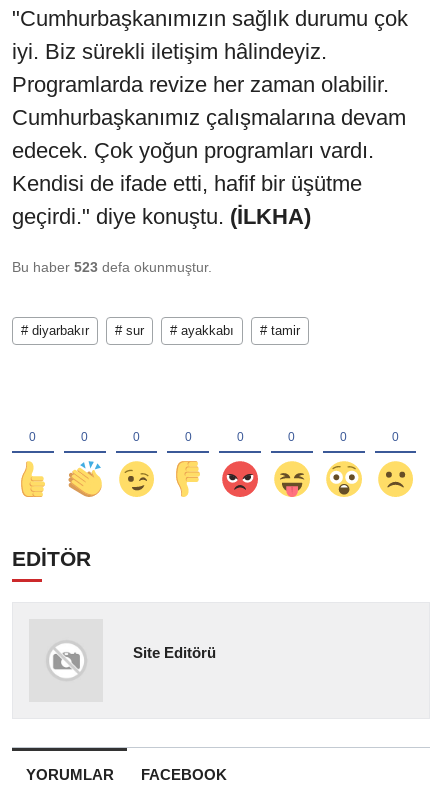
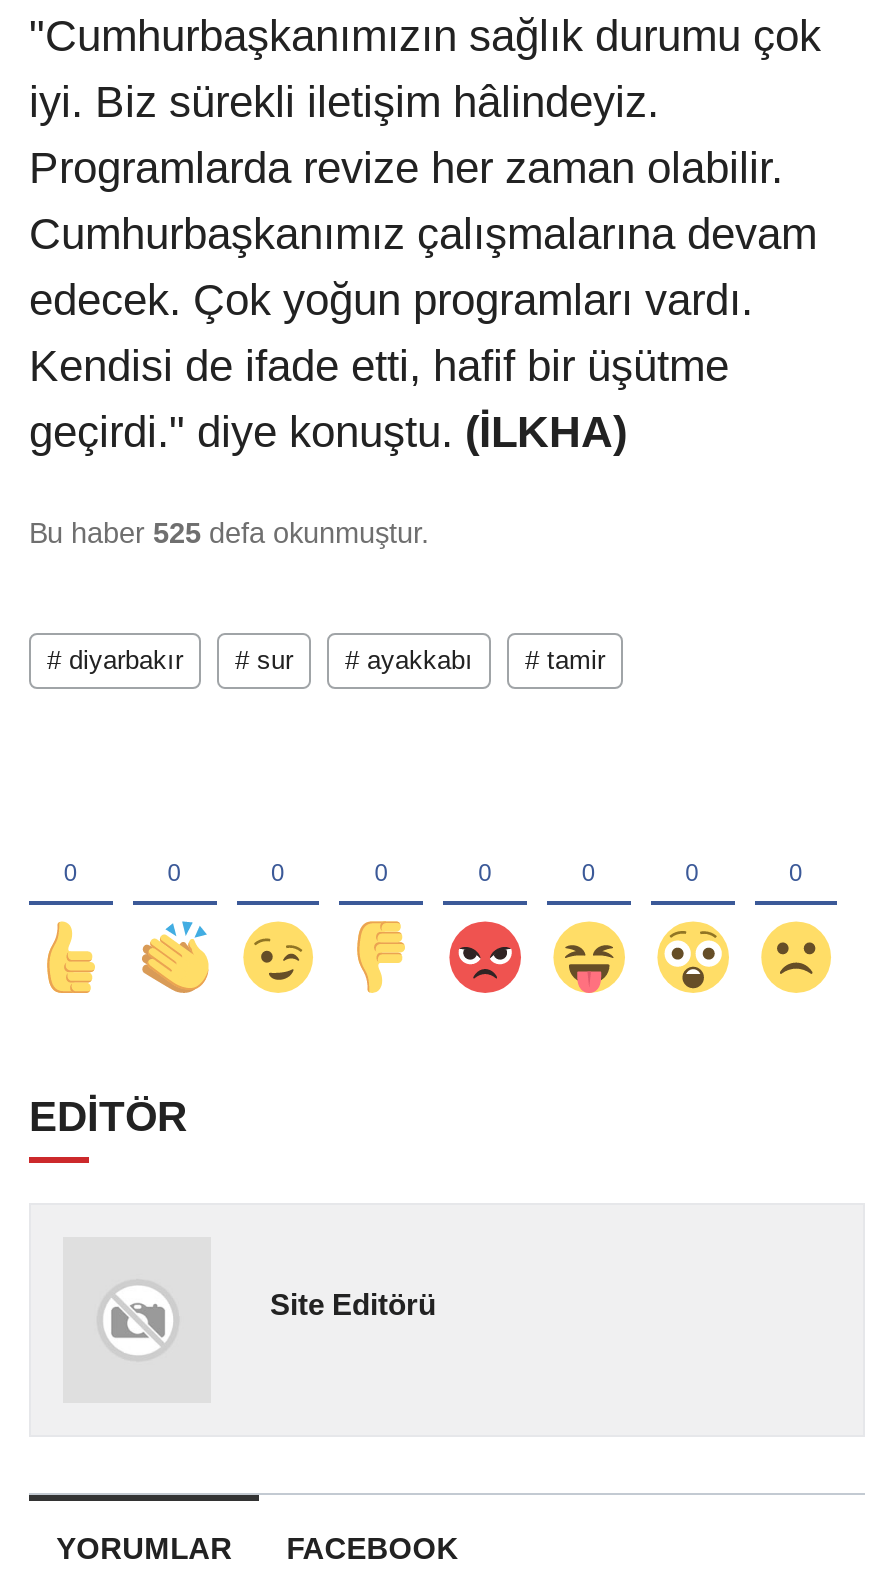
[12,259,212,275] Bu haber 523 defa okunmuştur. -> [29,517,429,549] Bu haber 525 defa okunmuştur.

